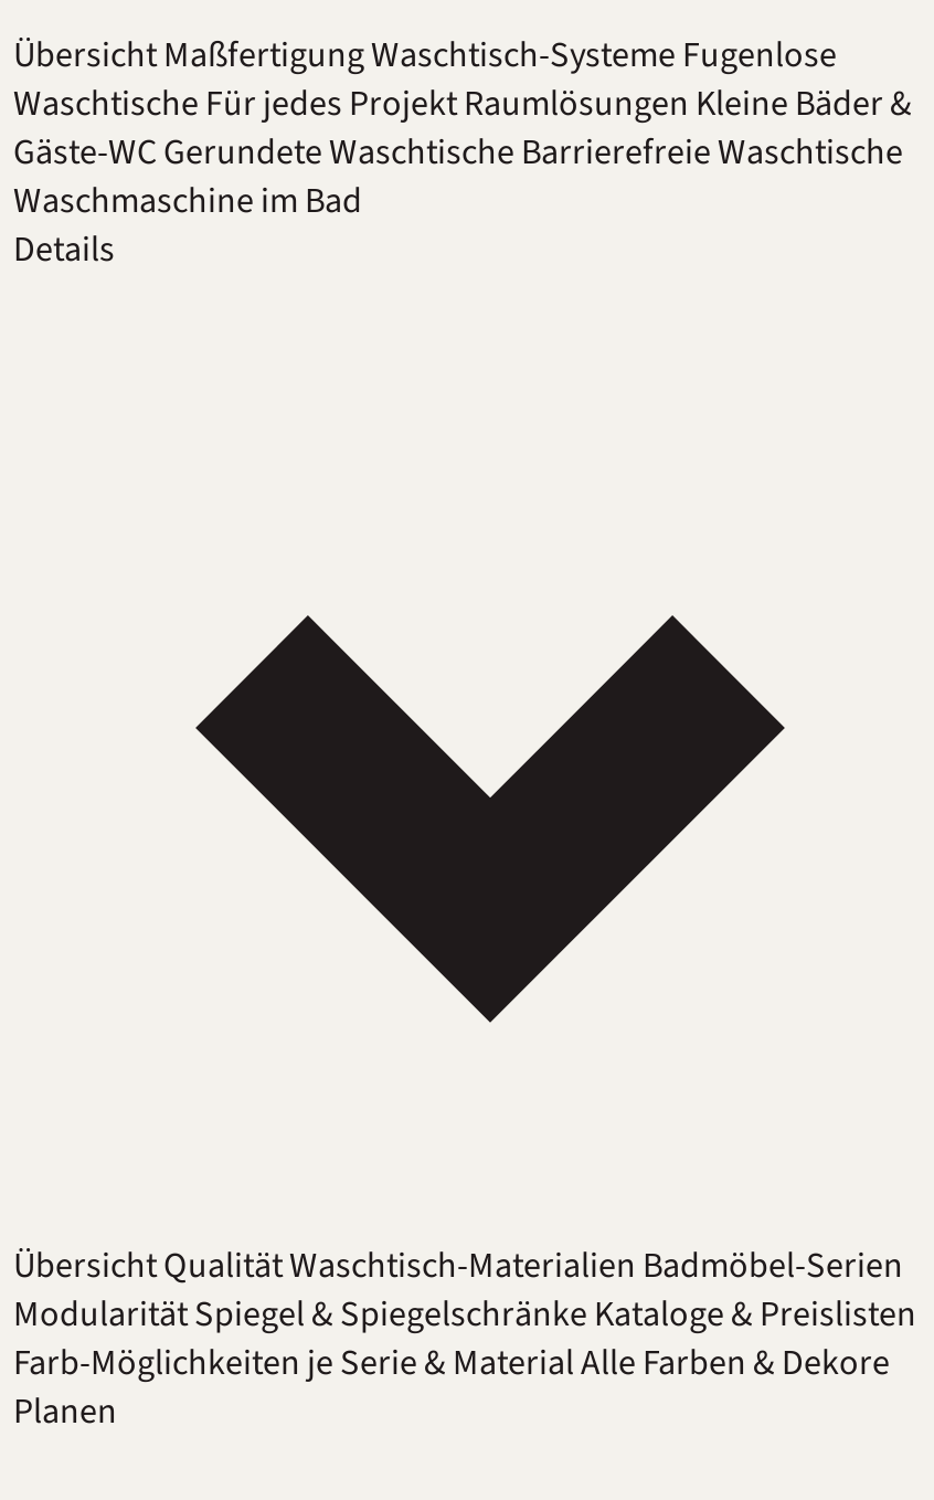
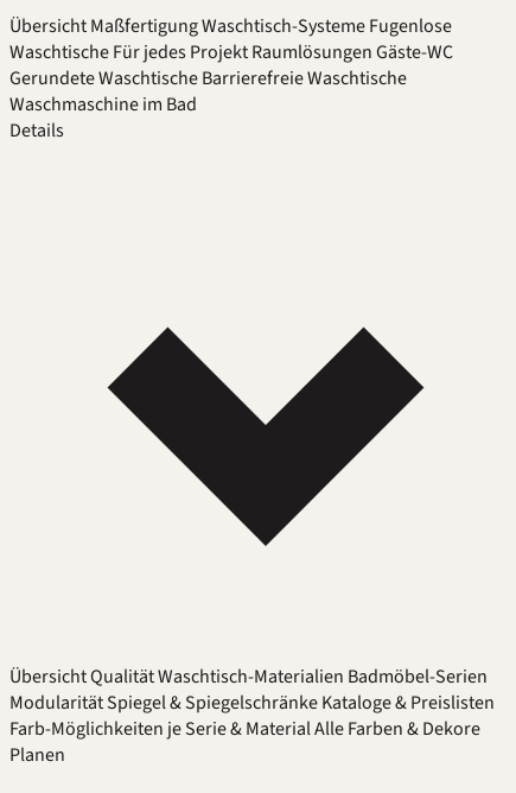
[13,80,912,177] Waschtische Für jedes Projekt Raumlösungen Kleine Bäder & | Gäste-WC Gerundete Waschtische Barrierefreie Waschtische -> [9,39,453,91] Waschtische Für jedes Projekt Raumlösungen Gäste-WC | Gerundete Waschtische Barrierefreie Waschtische

